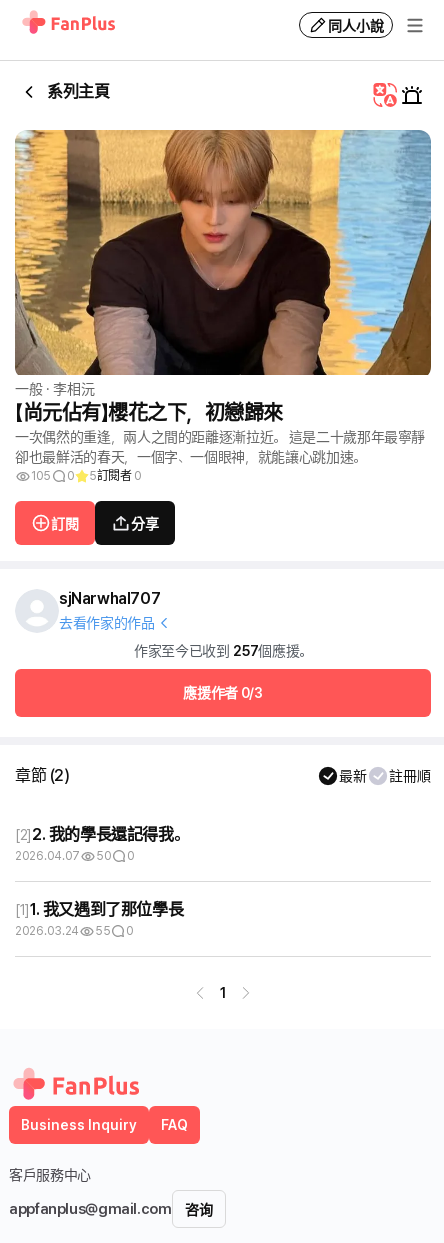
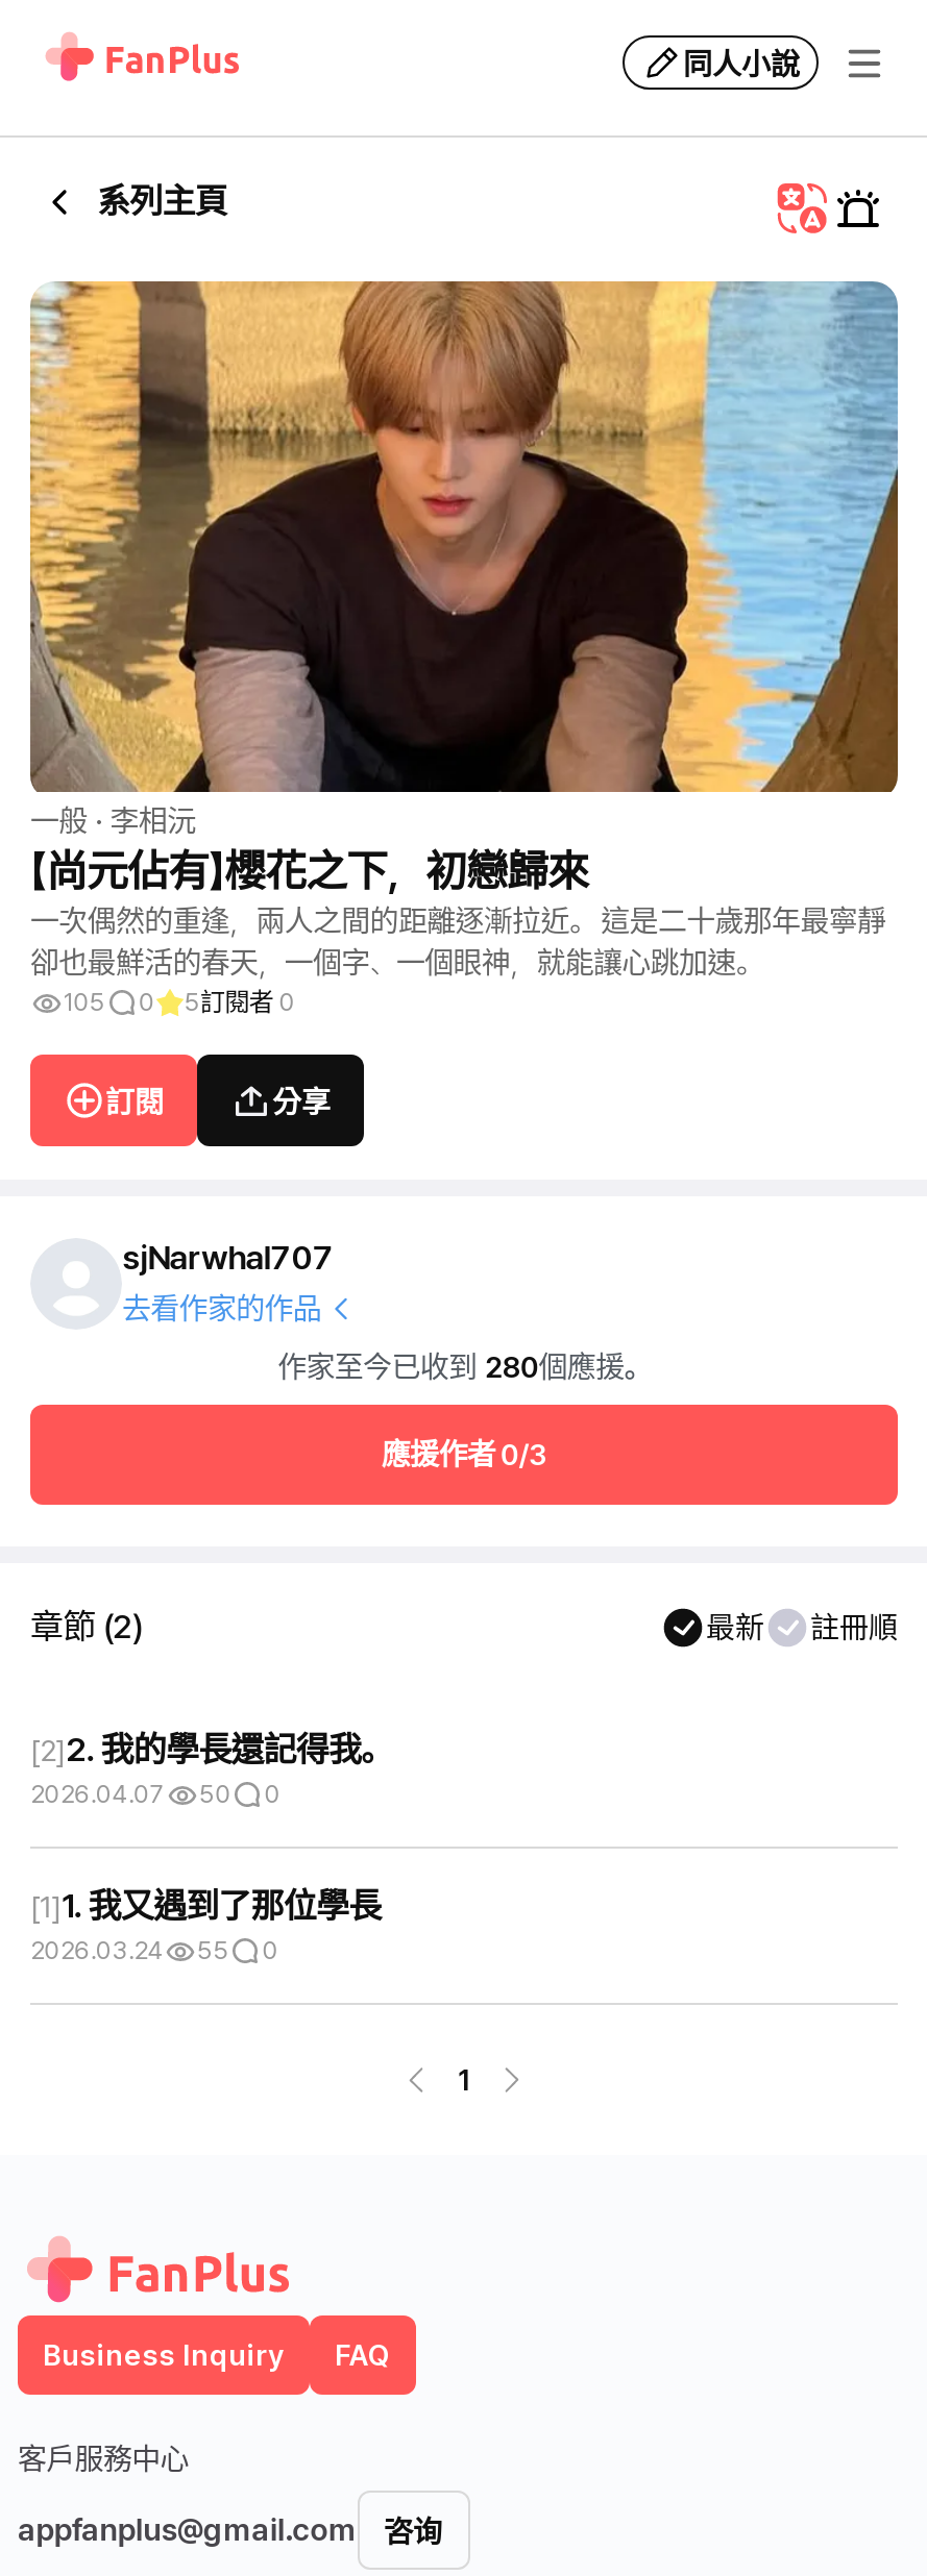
[134,643,312,659] 作家至今已收到 257個應援。 -> [278,1350,650,1383] 作家至今已收到 280個應援。

